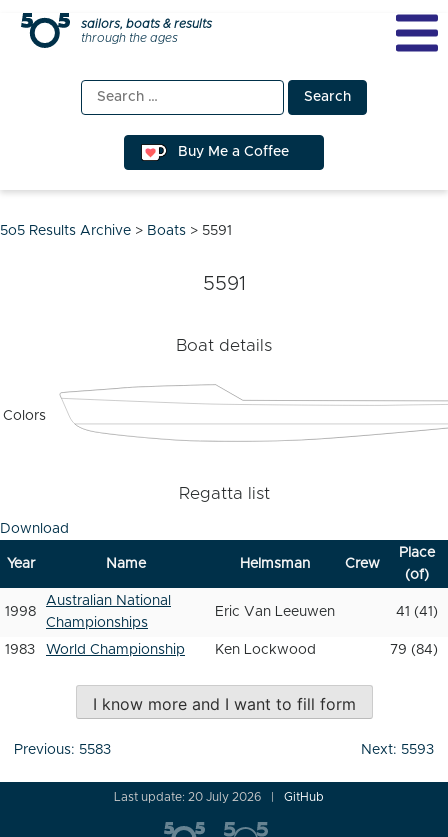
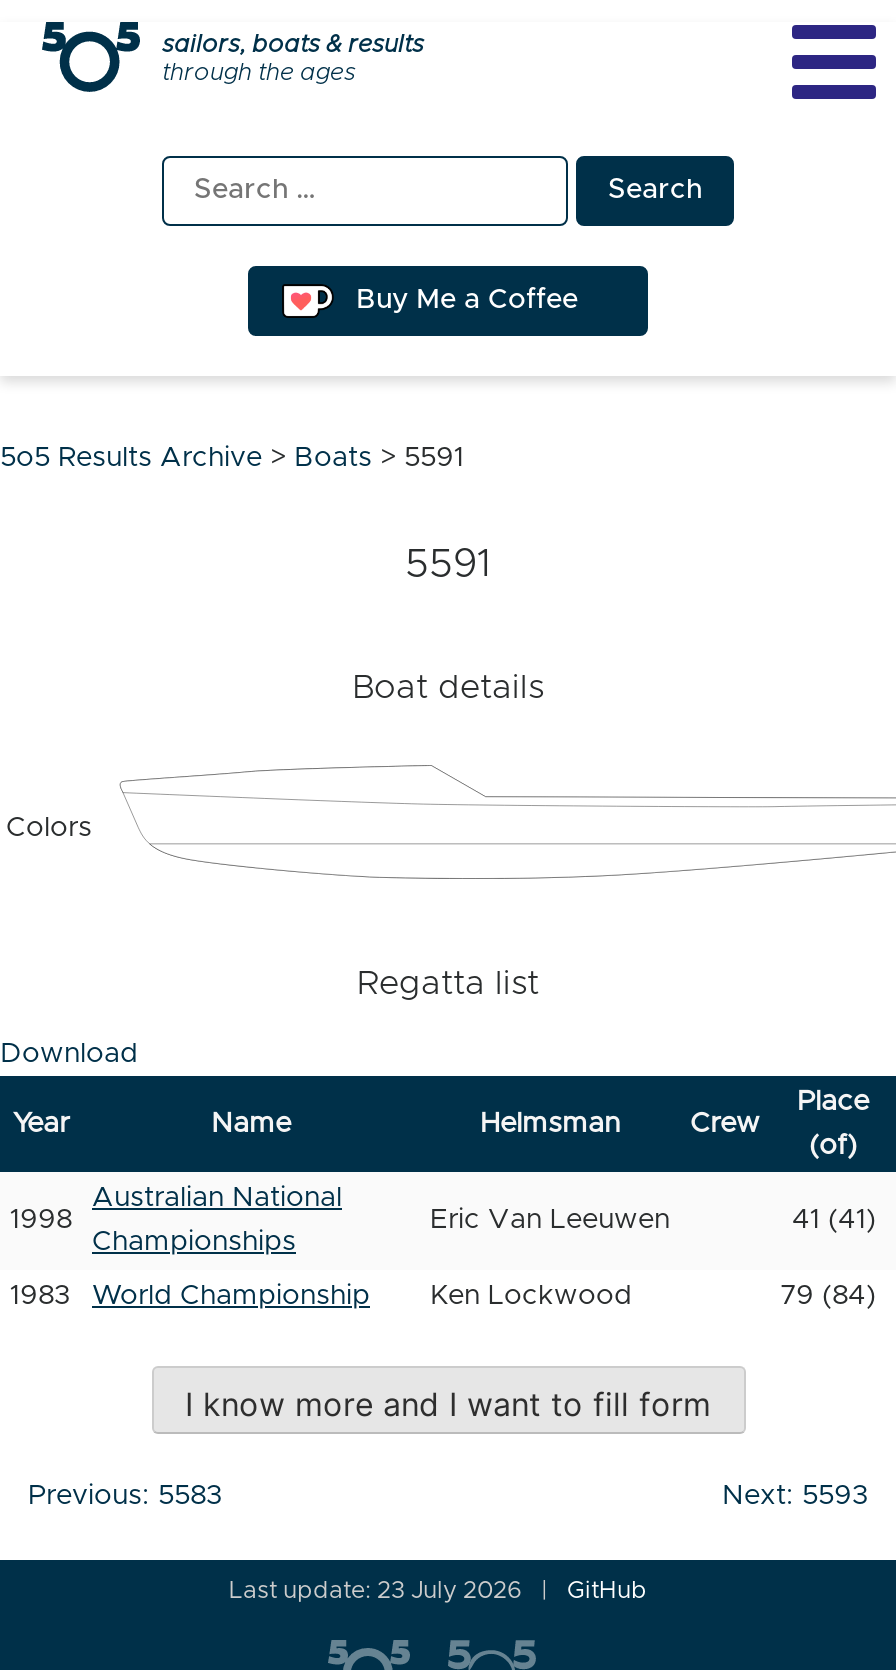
[114,791,261,803] Last update: 20 July 2026 -> [229,1578,521,1602] Last update: 23 July 2026

